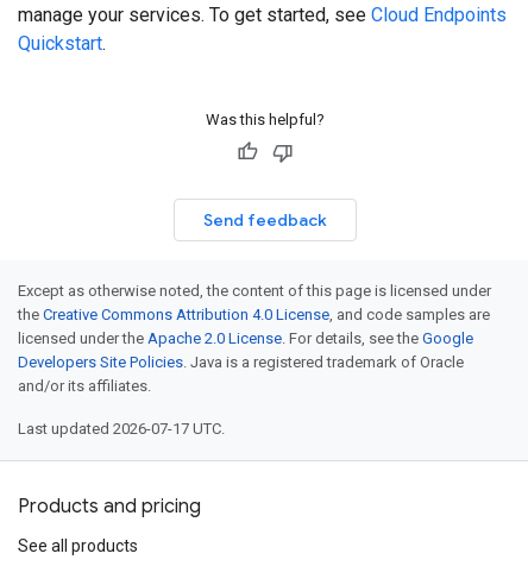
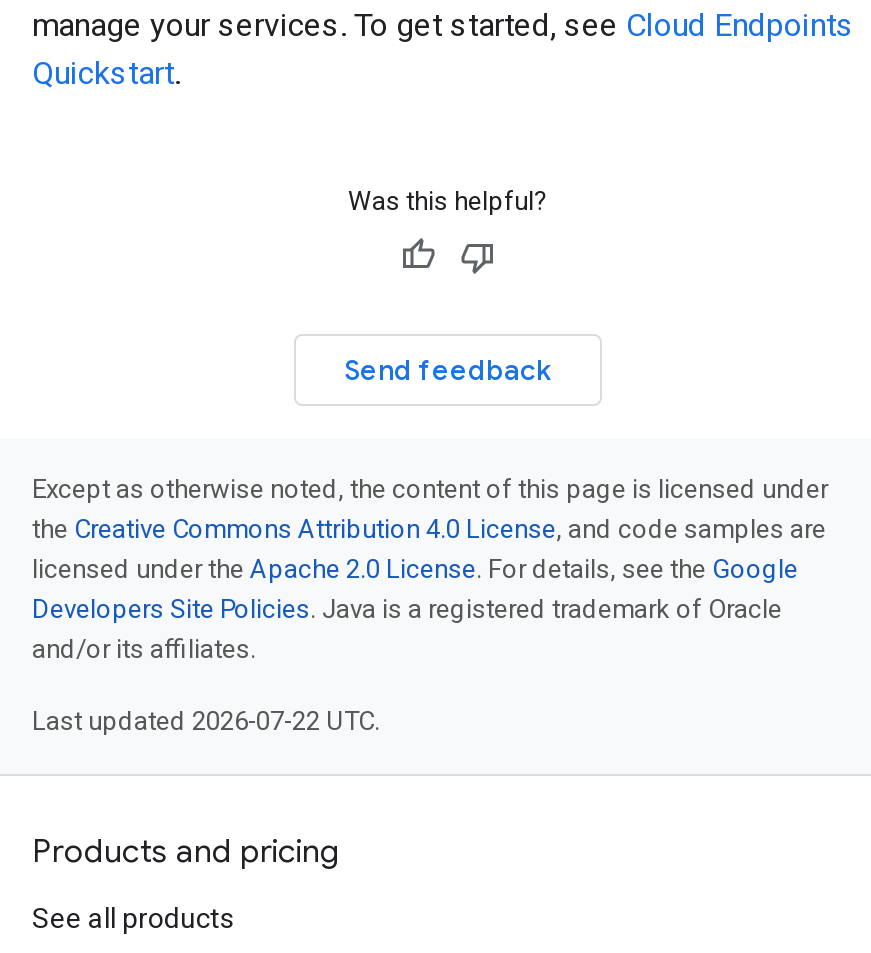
[18,420,225,438] Last updated 2026-07-17 UTC. -> [32,706,380,736] Last updated 2026-07-22 UTC.

